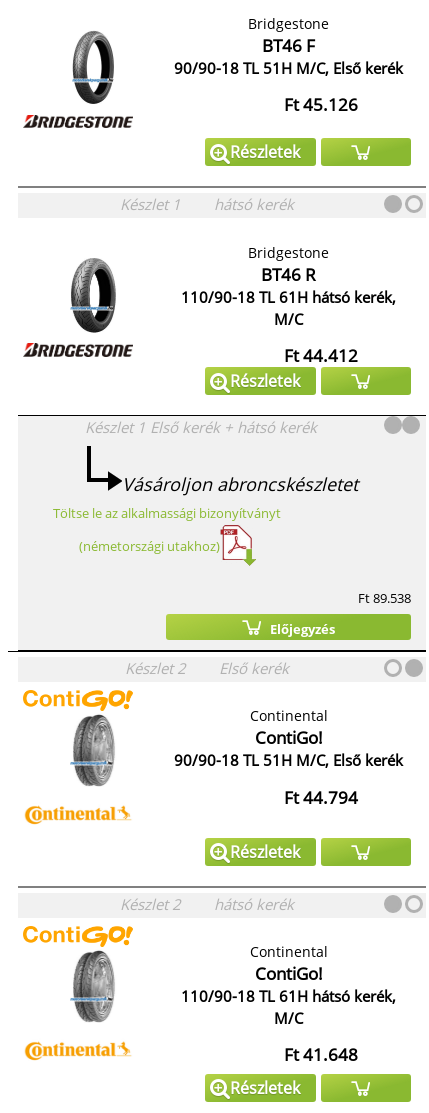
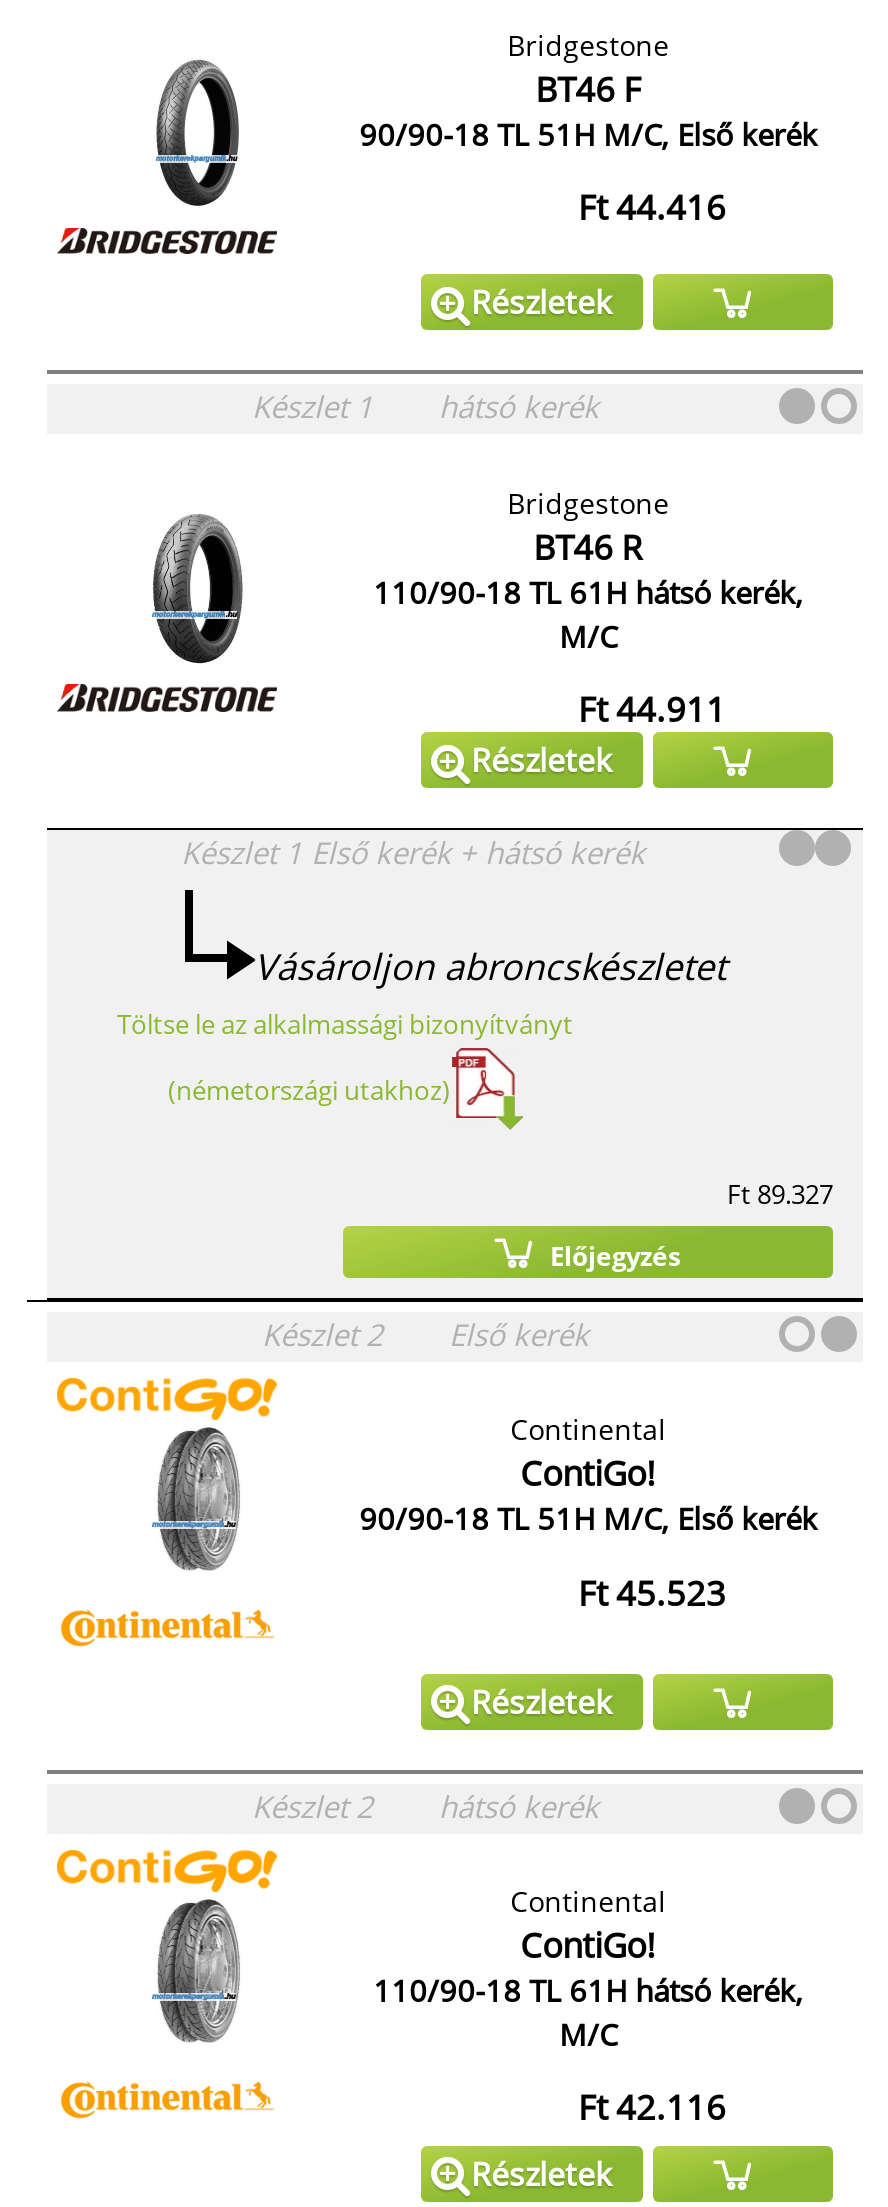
[283,93,357,116] Ft 45.126 -> [578,184,726,230] Ft 44.416
[283,344,357,367] Ft 44.412 -> [578,686,726,732] Ft 44.911
[358,589,411,607] Ft 89.538 -> [727,1176,833,1212] Ft 89.327
[283,786,357,809] Ft 44.794 -> [578,1569,726,1615] Ft 45.523
[283,1043,357,1066] Ft 41.648 -> [578,2085,726,2131] Ft 42.116

